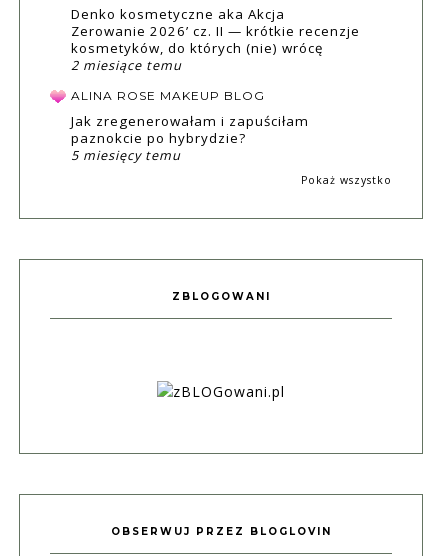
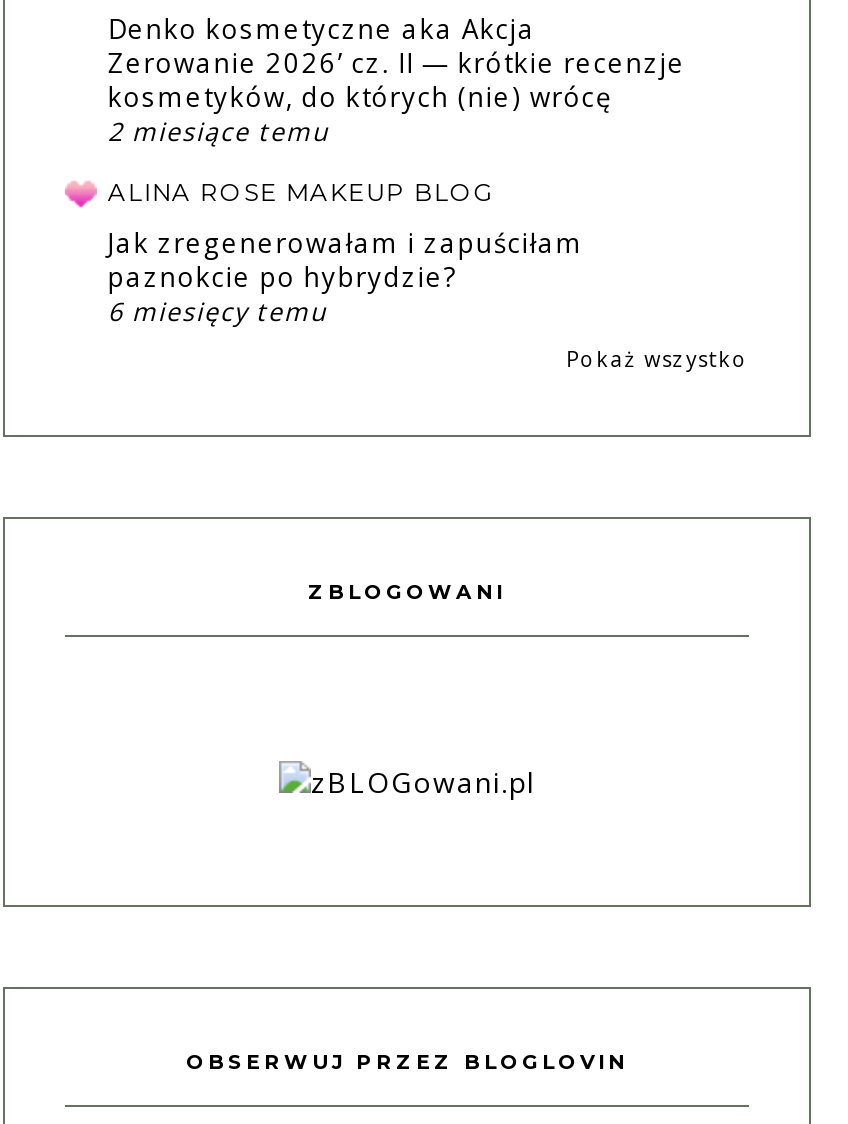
[71,147,181,164] 5 miesięcy temu -> [108,294,328,328] 6 miesięcy temu

